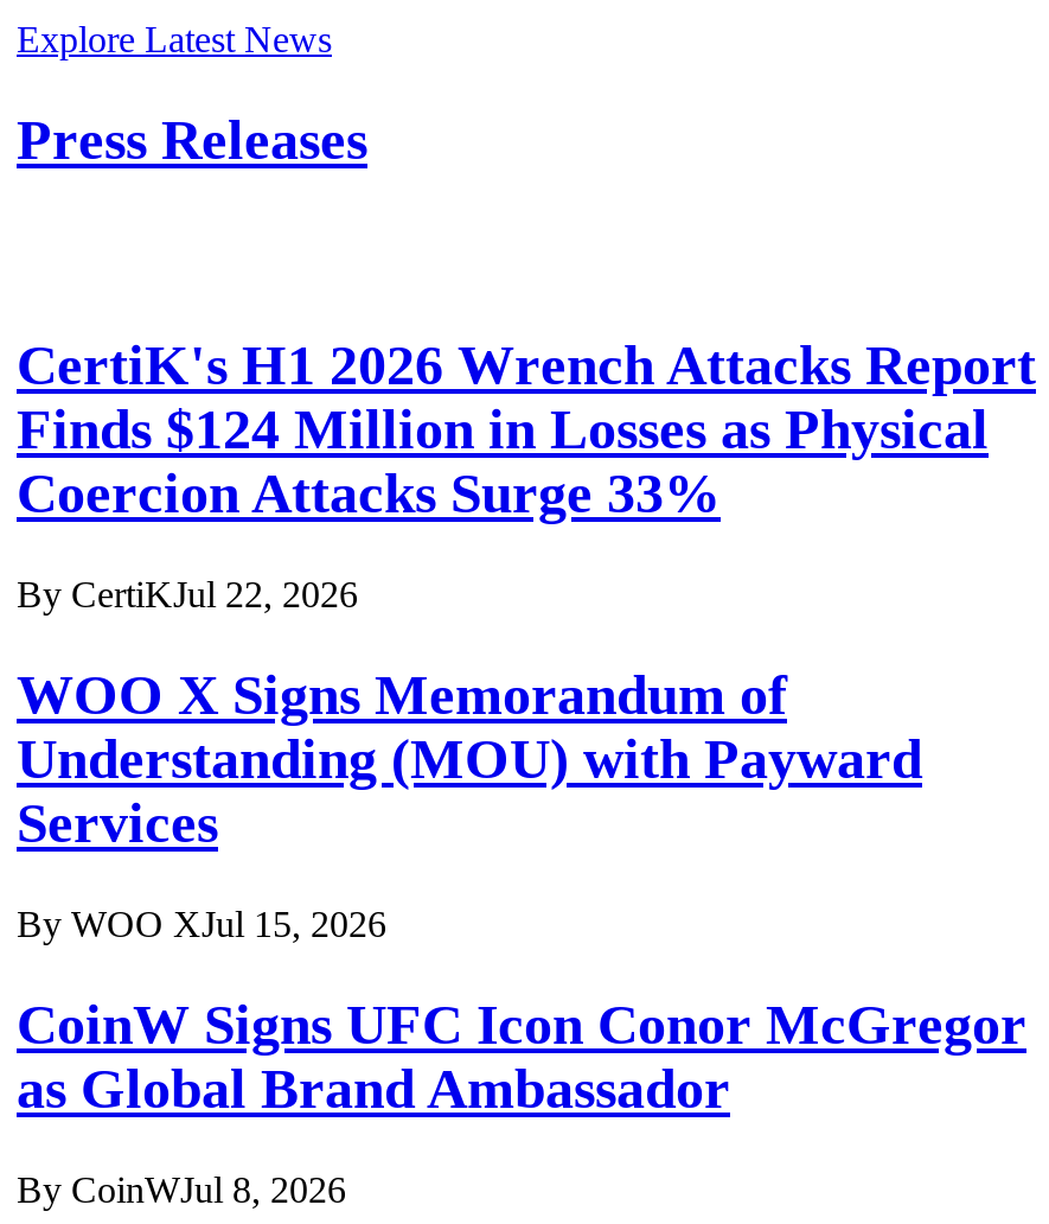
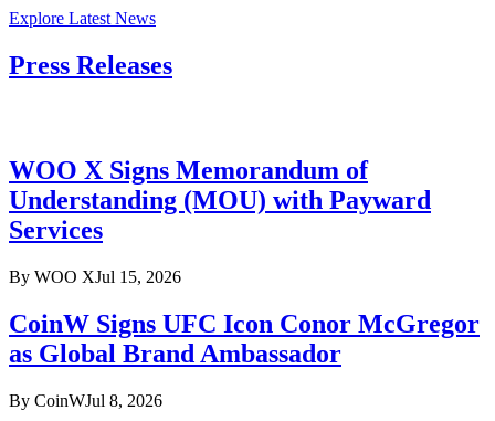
[17,335,1036,614] CertiK's H1 2026 Wrench Attacks Report | Finds $124 Million in Losses as Physical | Coercion Attacks Surge 33% | By CertiKJul 22, 2026 -> none

